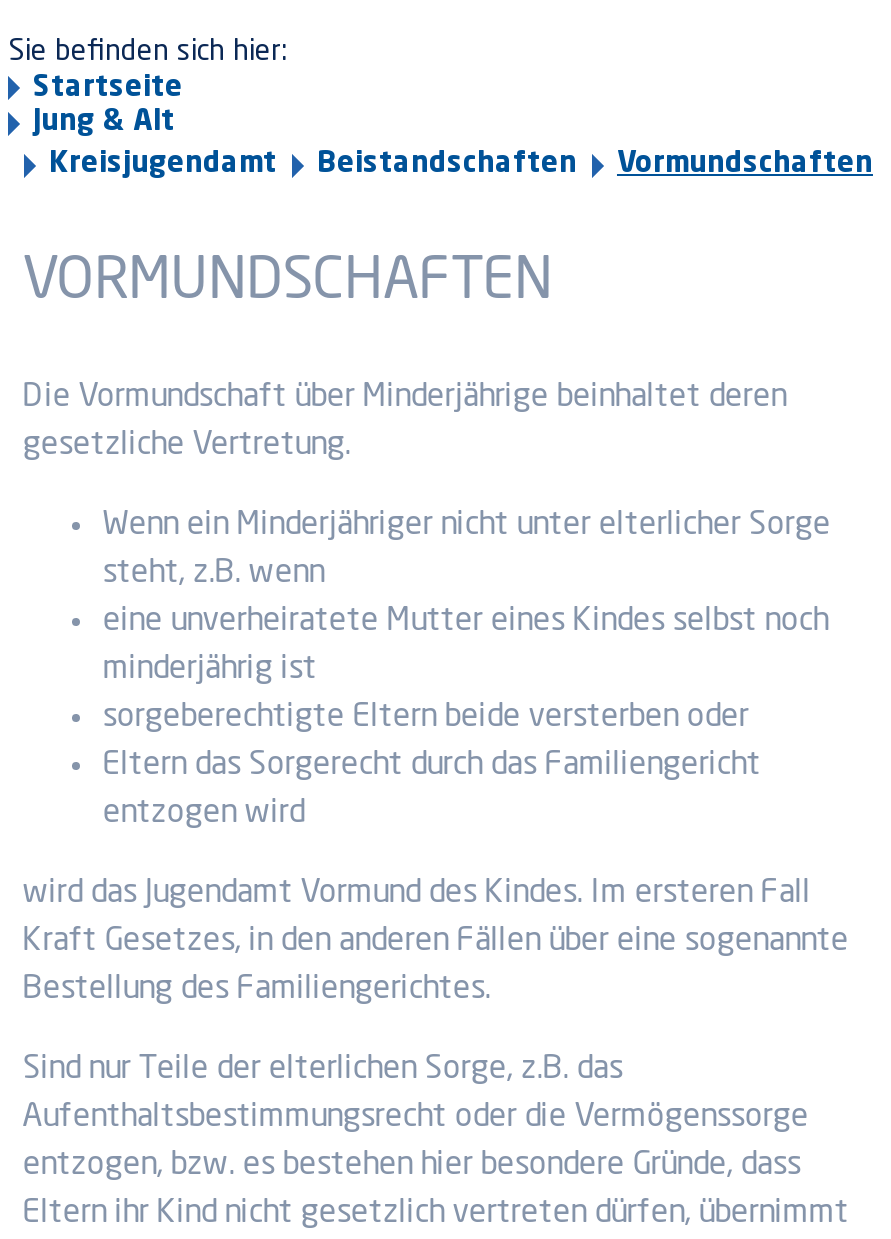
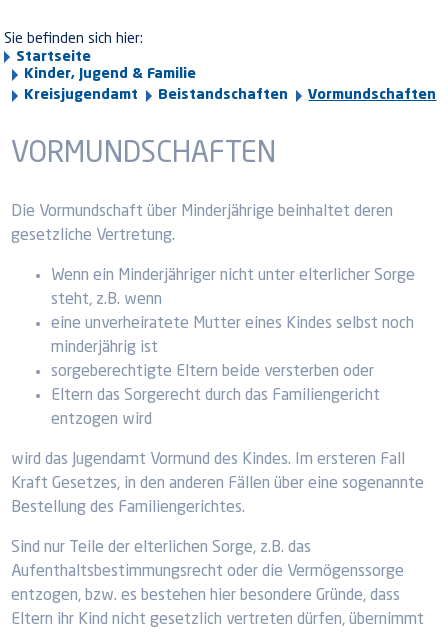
[33,108,175,136] Jung & Alt -> [24,67,196,81] Kinder, Jugend & Familie

